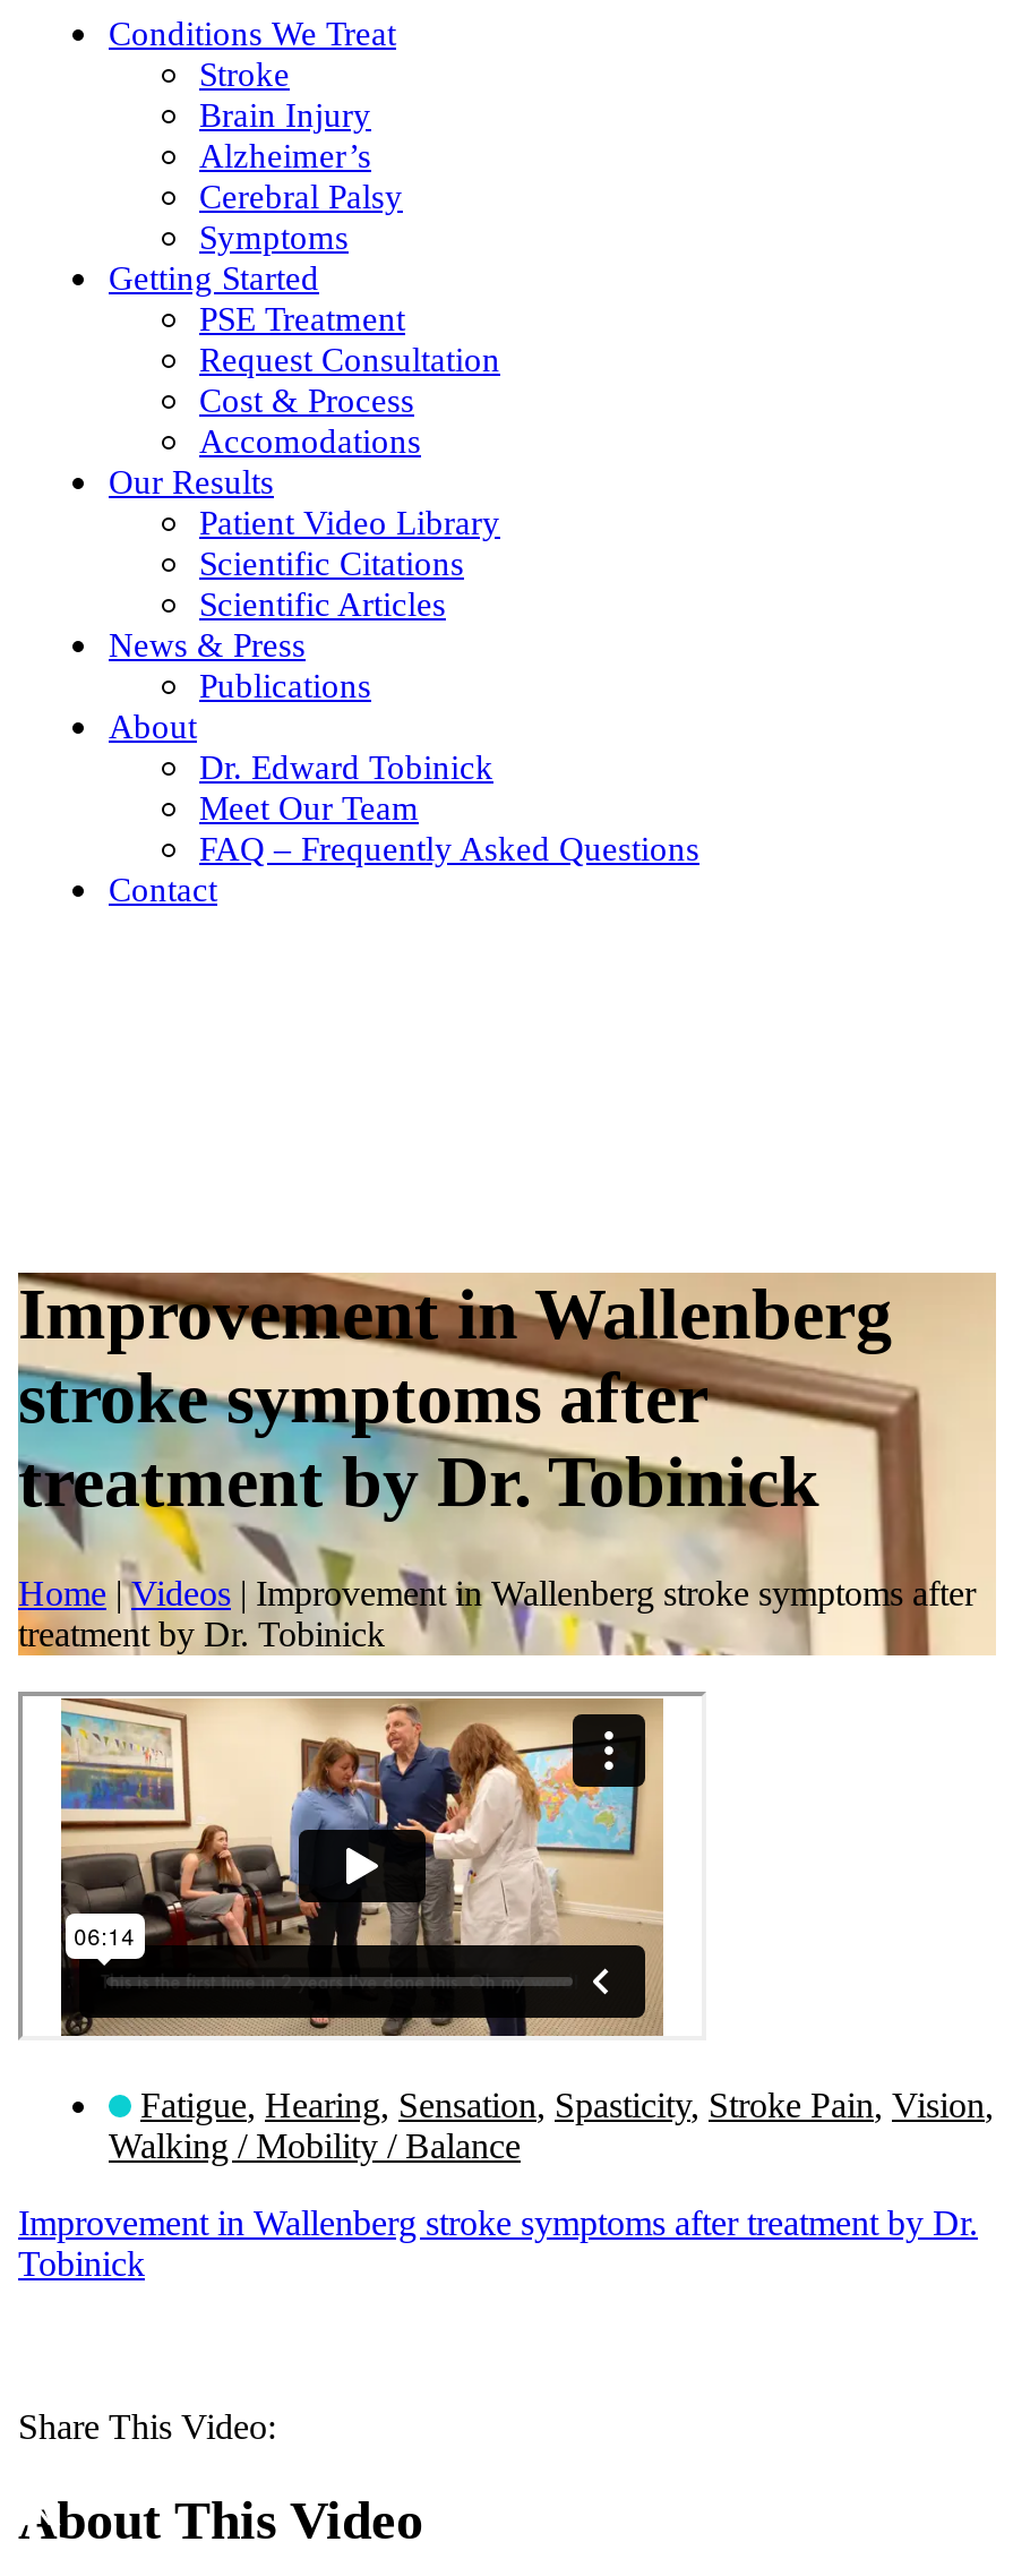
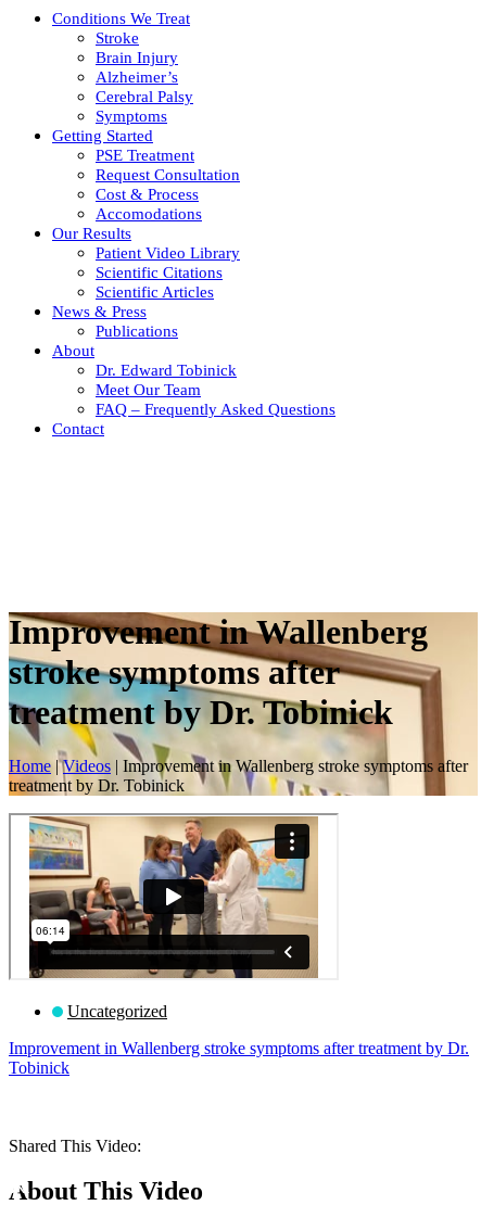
[109,2085,994,2164] Fatigue, Hearing, Sensation, Spasticity, Stroke Pain, Vision, | Walking / Mobility / Balance -> [67,1002,167,1020] Uncategorized
[18,2406,276,2445] Share This Video: -> [9,1136,141,1155] Shared This Video:

